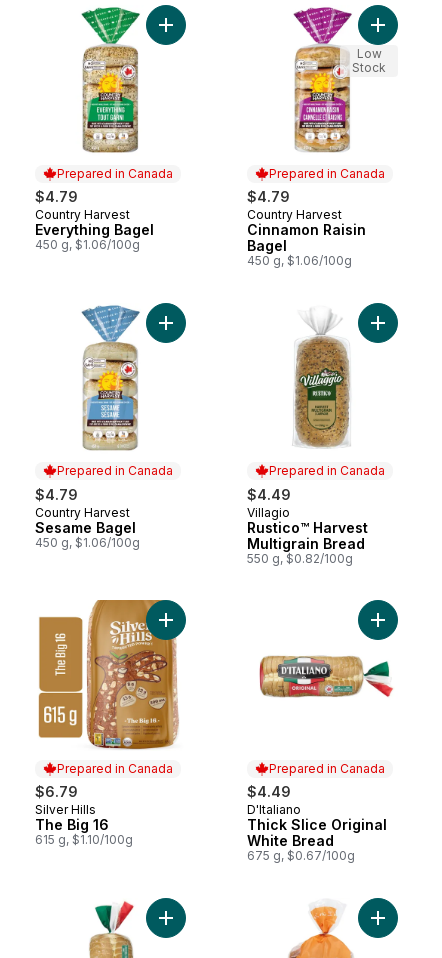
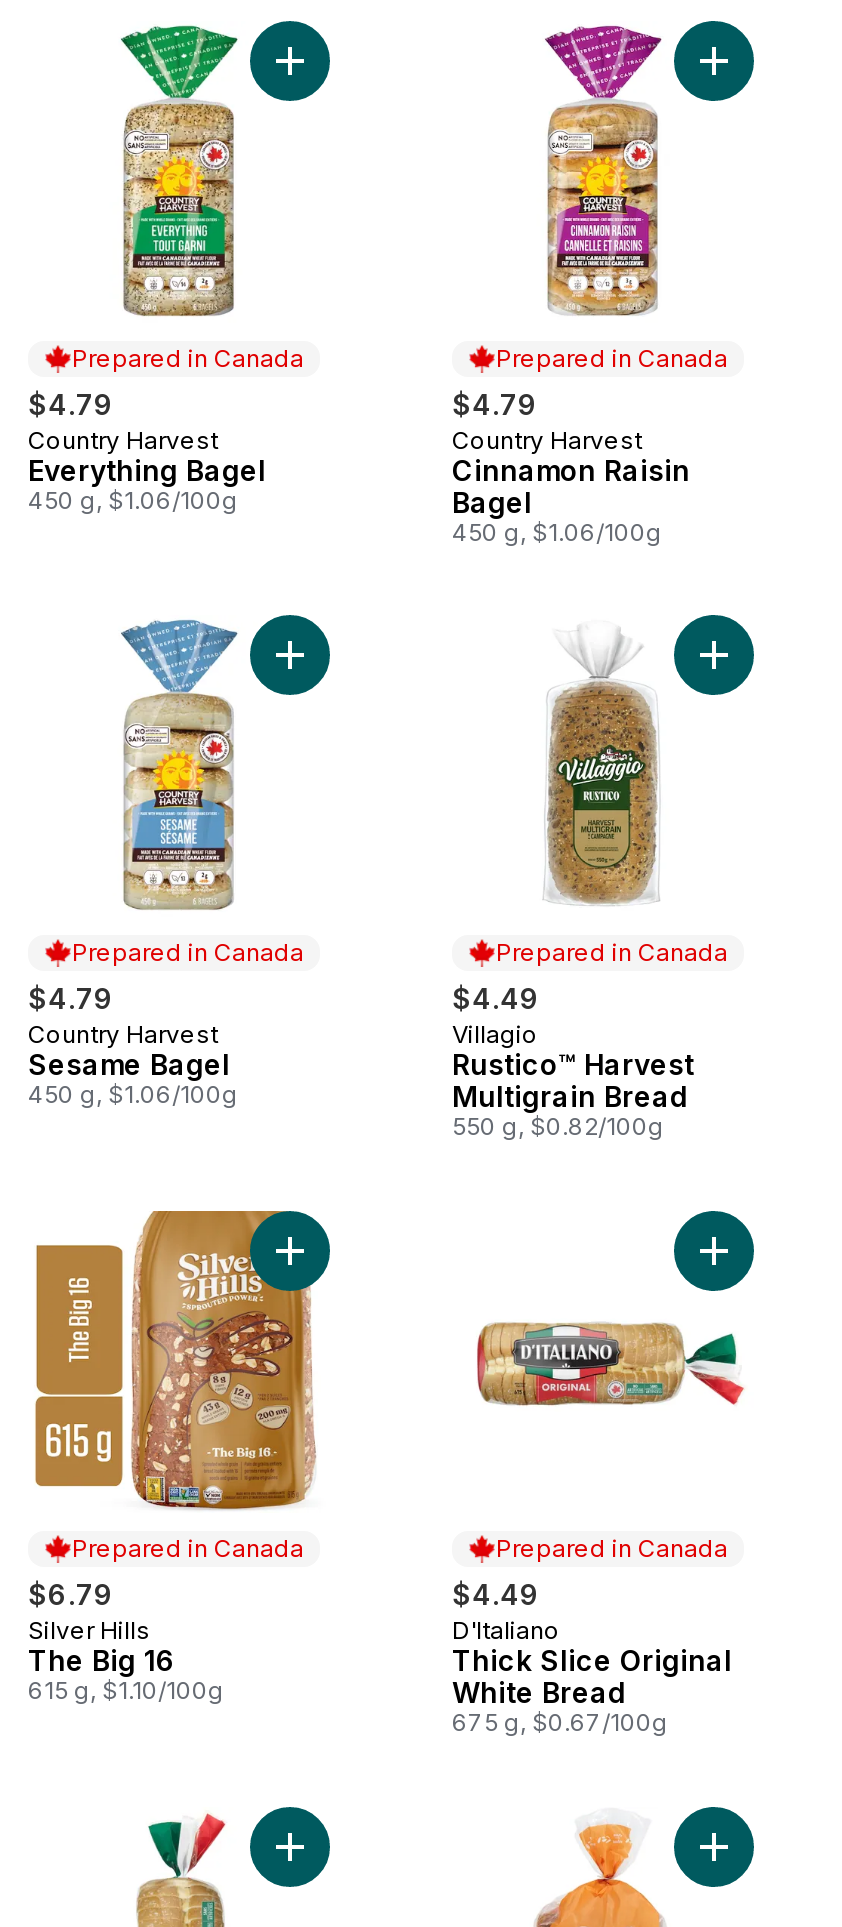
[352,46,386,75] Low | Stock -> none

